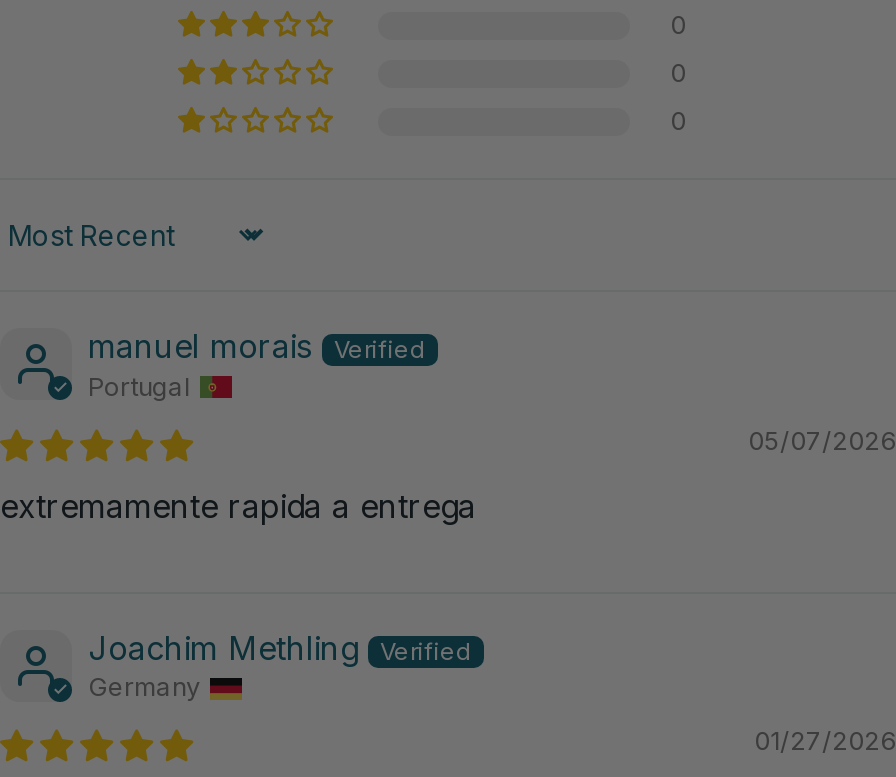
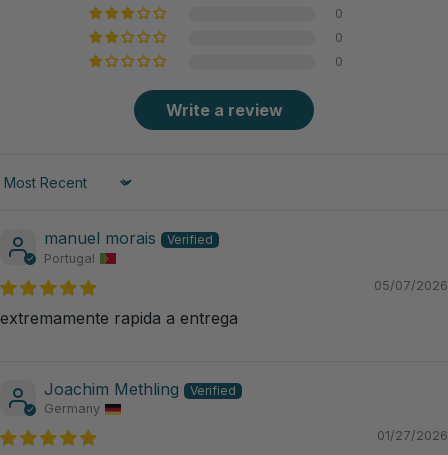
none -> [165,100,282,120] Write a review

